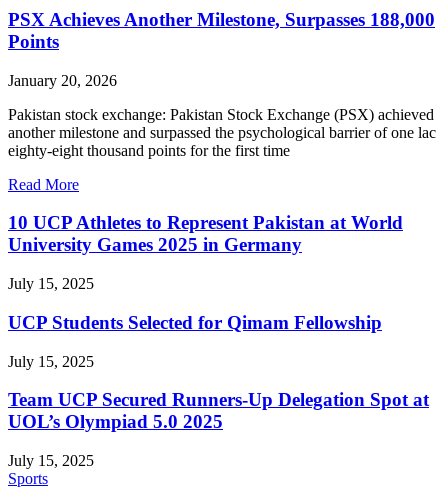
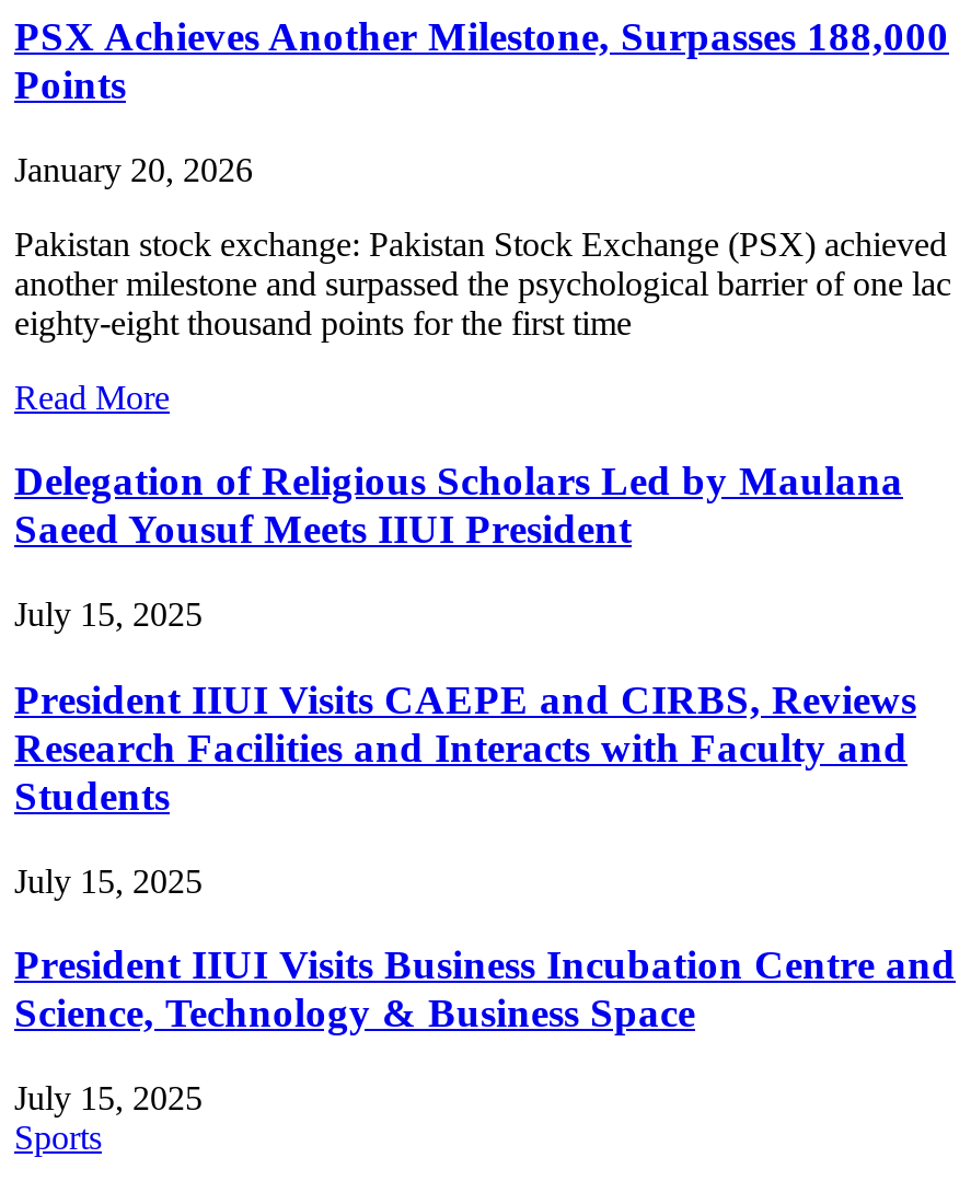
[8,212,403,255] 10 UCP Athletes to Represent Pakistan at World | University Games 2025 in Germany -> [14,458,903,553] Delegation of Religious Scholars Led by Maulana | Saeed Yousuf Meets IIUI President
[8,312,382,333] UCP Students Selected for Qimam Fellowship -> [14,676,916,818] President IIUI Visits CAEPE and CIRBS, Reviews | Research Facilities and Interacts with Faculty and | Students
[8,389,429,432] Team UCP Secured Runners-Up Delegation Spot at | UOL’s Olympiad 5.0 2025 -> [14,942,956,1036] President IIUI Visits Business Incubation Centre and | Science, Technology & Business Space

